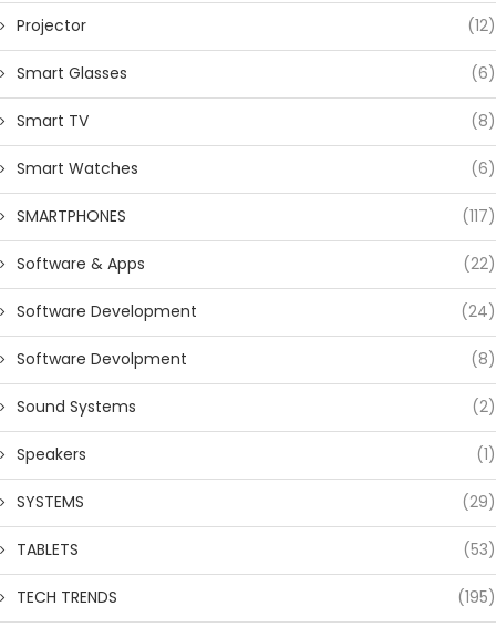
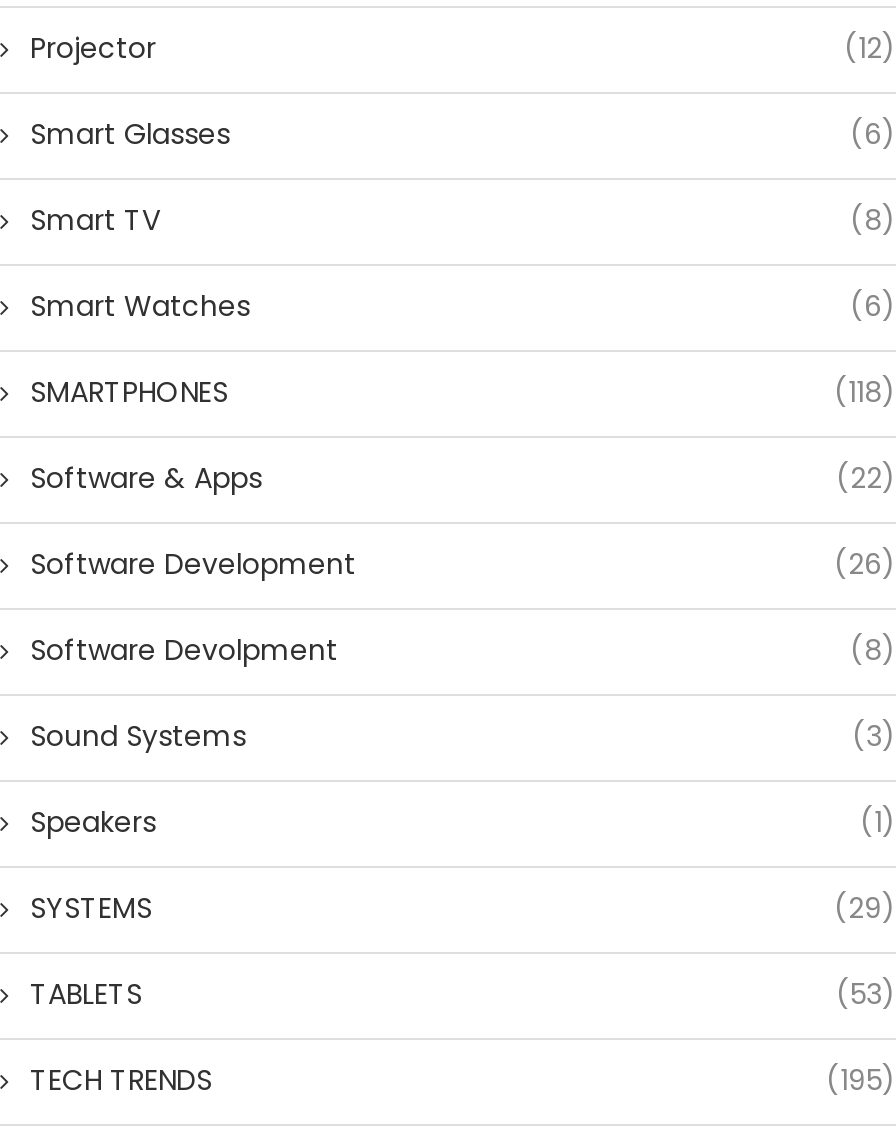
[462,204,496,227] (117) -> [834,371,896,411] (118)
[461,300,496,322] (24) -> [834,543,896,583] (26)
[472,395,496,417] (2) -> [852,715,896,755] (3)

